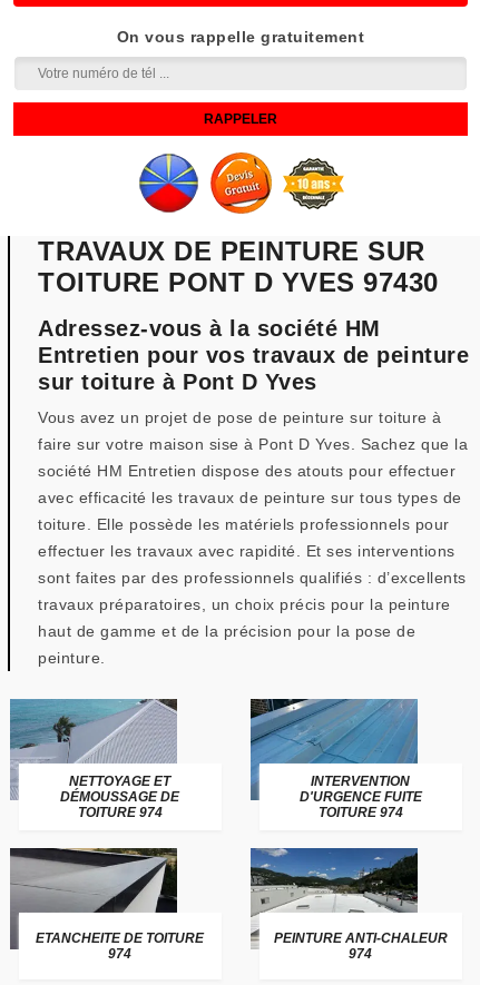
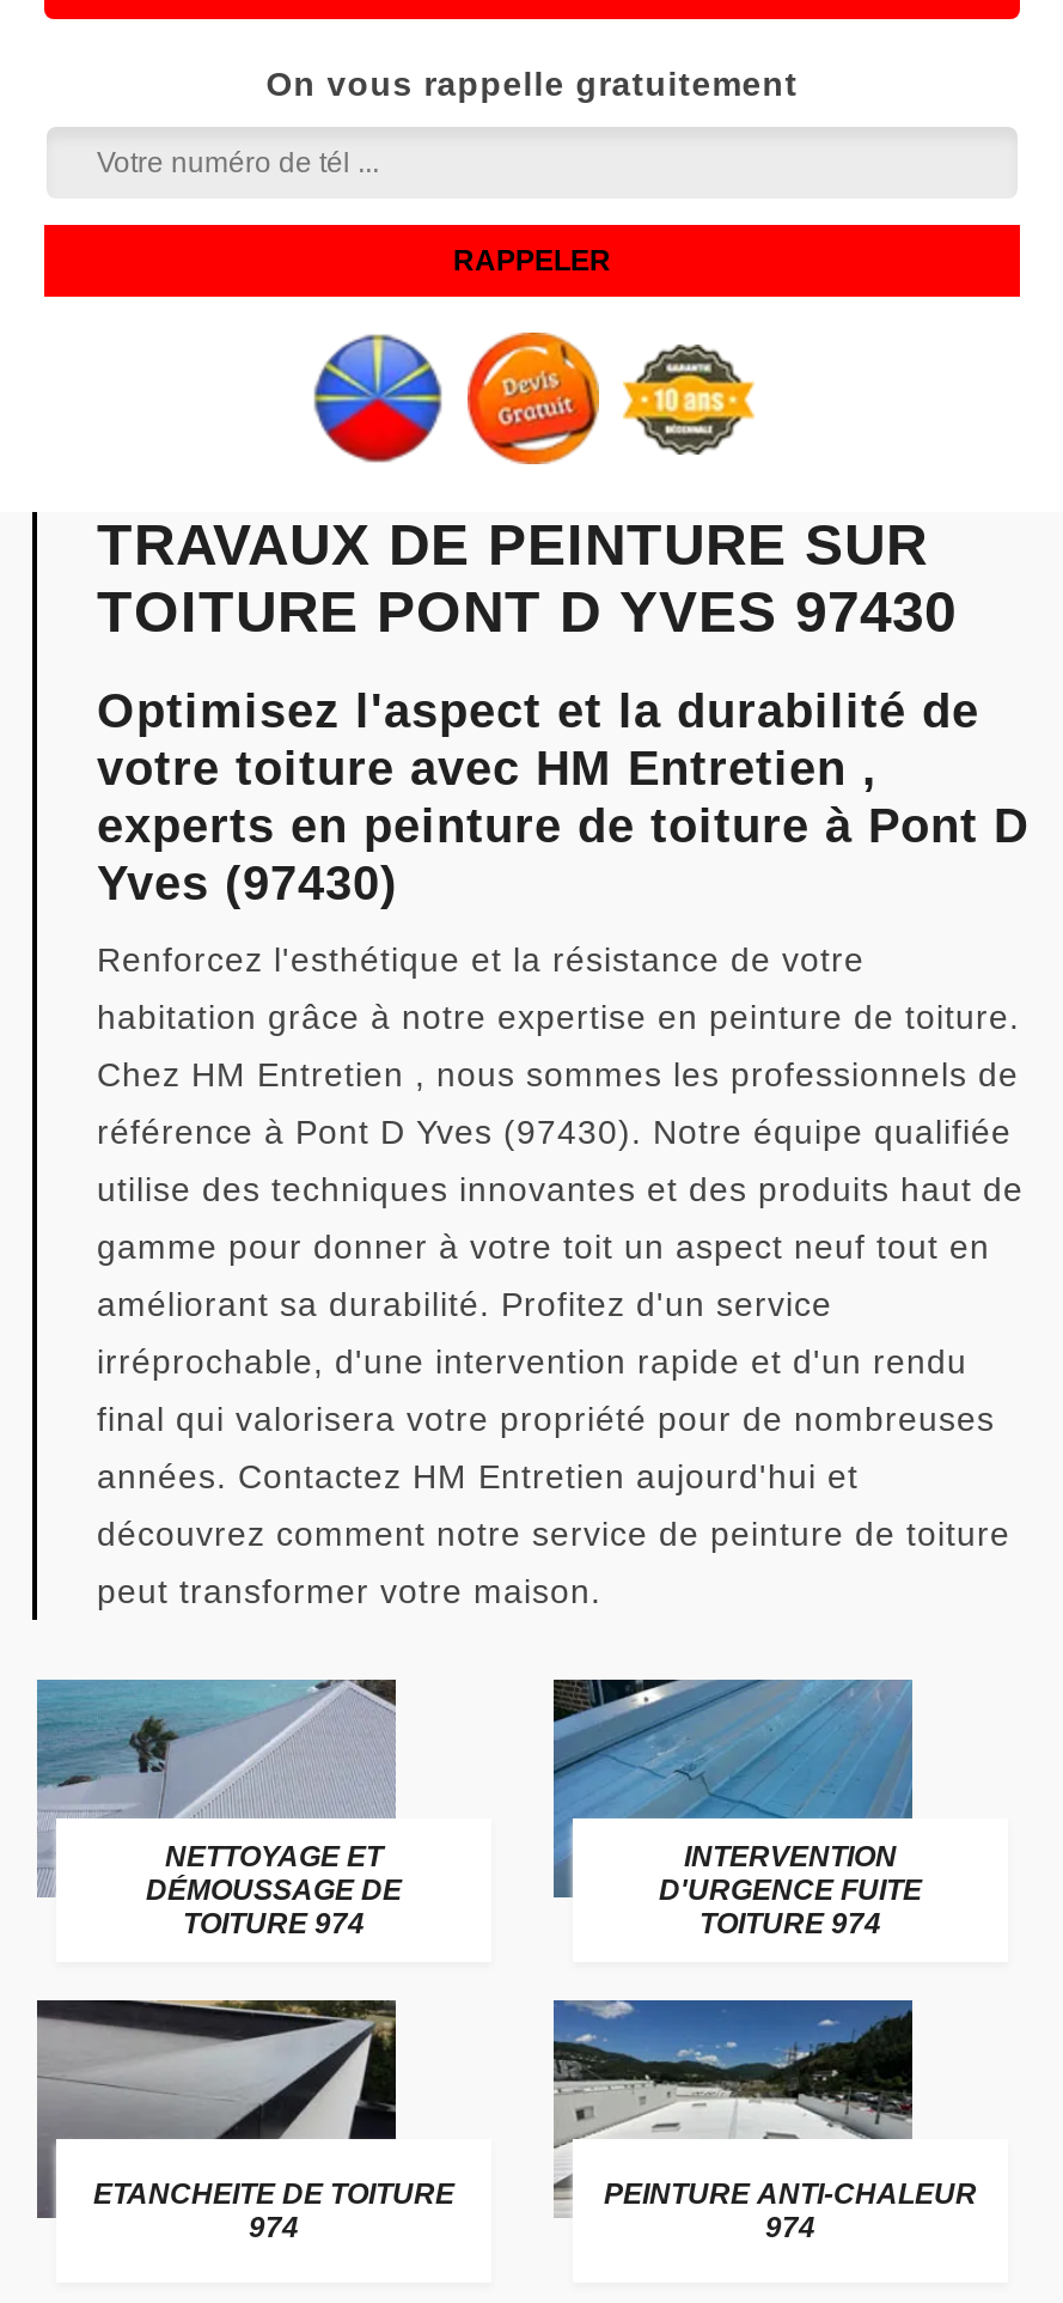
[38,316,469,667] Adressez-vous à la société HM | Entretien pour vos travaux de peinture | sur toiture à Pont D Yves | Vous avez un projet de pose de peinture sur toiture à | faire sur votre maison sise à Pont D Yves. Sachez que la | société HM Entretien dispose des atouts pour effectuer | avec efficacité les travaux de peinture sur tous types de | toiture. Elle possède les matériels professionnels pour | effectuer les travaux avec rapidité. Et ses interventions | sont faites par des professionnels qualifiés : d’excellents | travaux préparatoires, un choix précis pour la peinture | haut de gamme et de la précision pour la pose de | peinture. -> [97,684,1028,1610] Optimisez l'aspect et la durabilité de | votre toiture avec HM Entretien , | experts en peinture de toiture à Pont D | Yves (97430) | Renforcez l'esthétique et la résistance de votre | habitation grâce à notre expertise en peinture de toiture. | Chez HM Entretien , nous sommes les professionnels de | référence à Pont D Yves (97430). Notre équipe qualifiée | utilise des techniques innovantes et des produits haut de | gamme pour donner à votre toit un aspect neuf tout en | améliorant sa durabilité. Profitez d'un service | irréprochable, d'une intervention rapide et d'un rendu | final qui valorisera votre propriété pour de nombreuses | années. Contactez HM Entretien aujourd'hui et | découvrez comment notre service de peinture de toiture | peut transformer votre maison.

